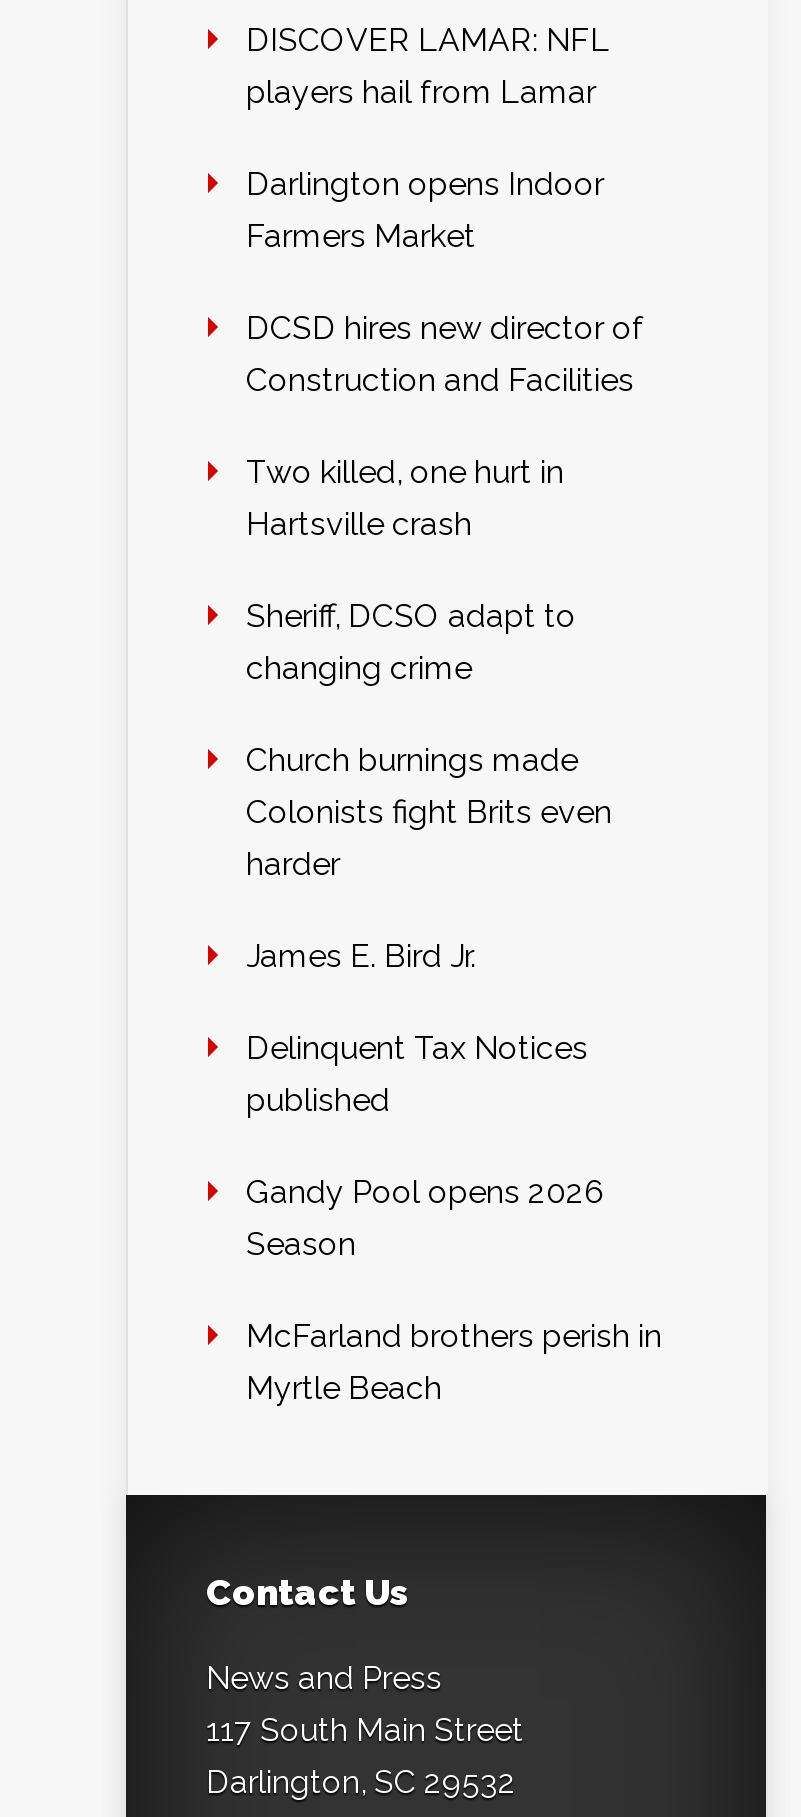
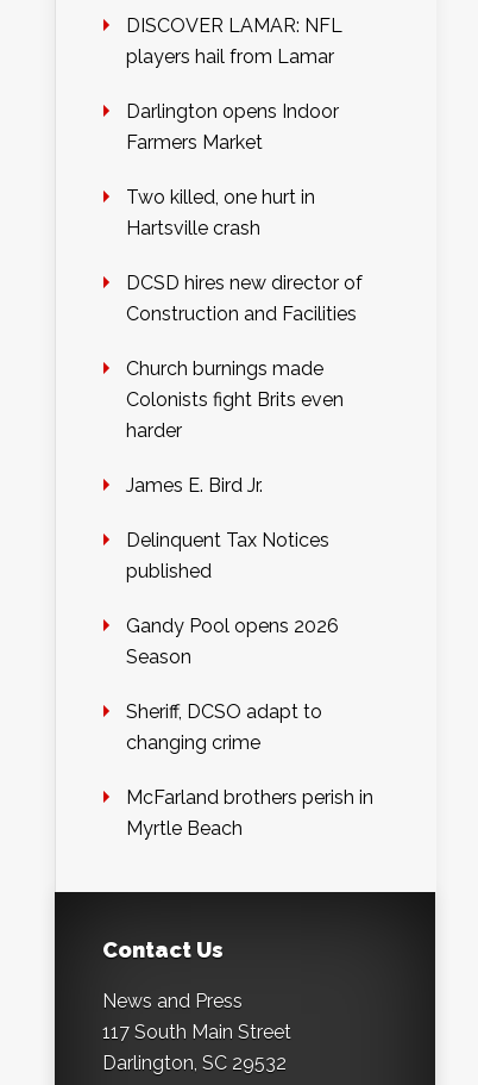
moved [246,310,644,400] -> [126,272,363,326]: DCSD hires new director of | Construction and Facilities
moved [246,454,564,544] -> [126,186,315,240]: Two killed, one hurt in | Hartsville crash
moved [246,598,576,688] -> [126,701,322,754]: Sheriff, DCSO adapt to | changing crime
moved [246,742,612,1264] -> [126,358,344,669]: Church burnings made | Colonists fight Brits even | harder | James E. Bird Jr. | Delinquent Tax Notices | published | Gandy Pool opens 2026 | Season

